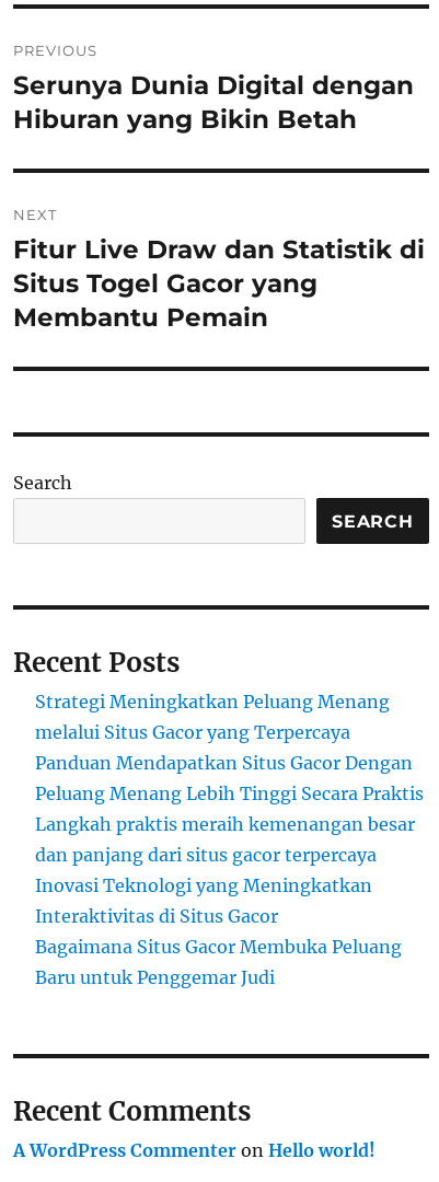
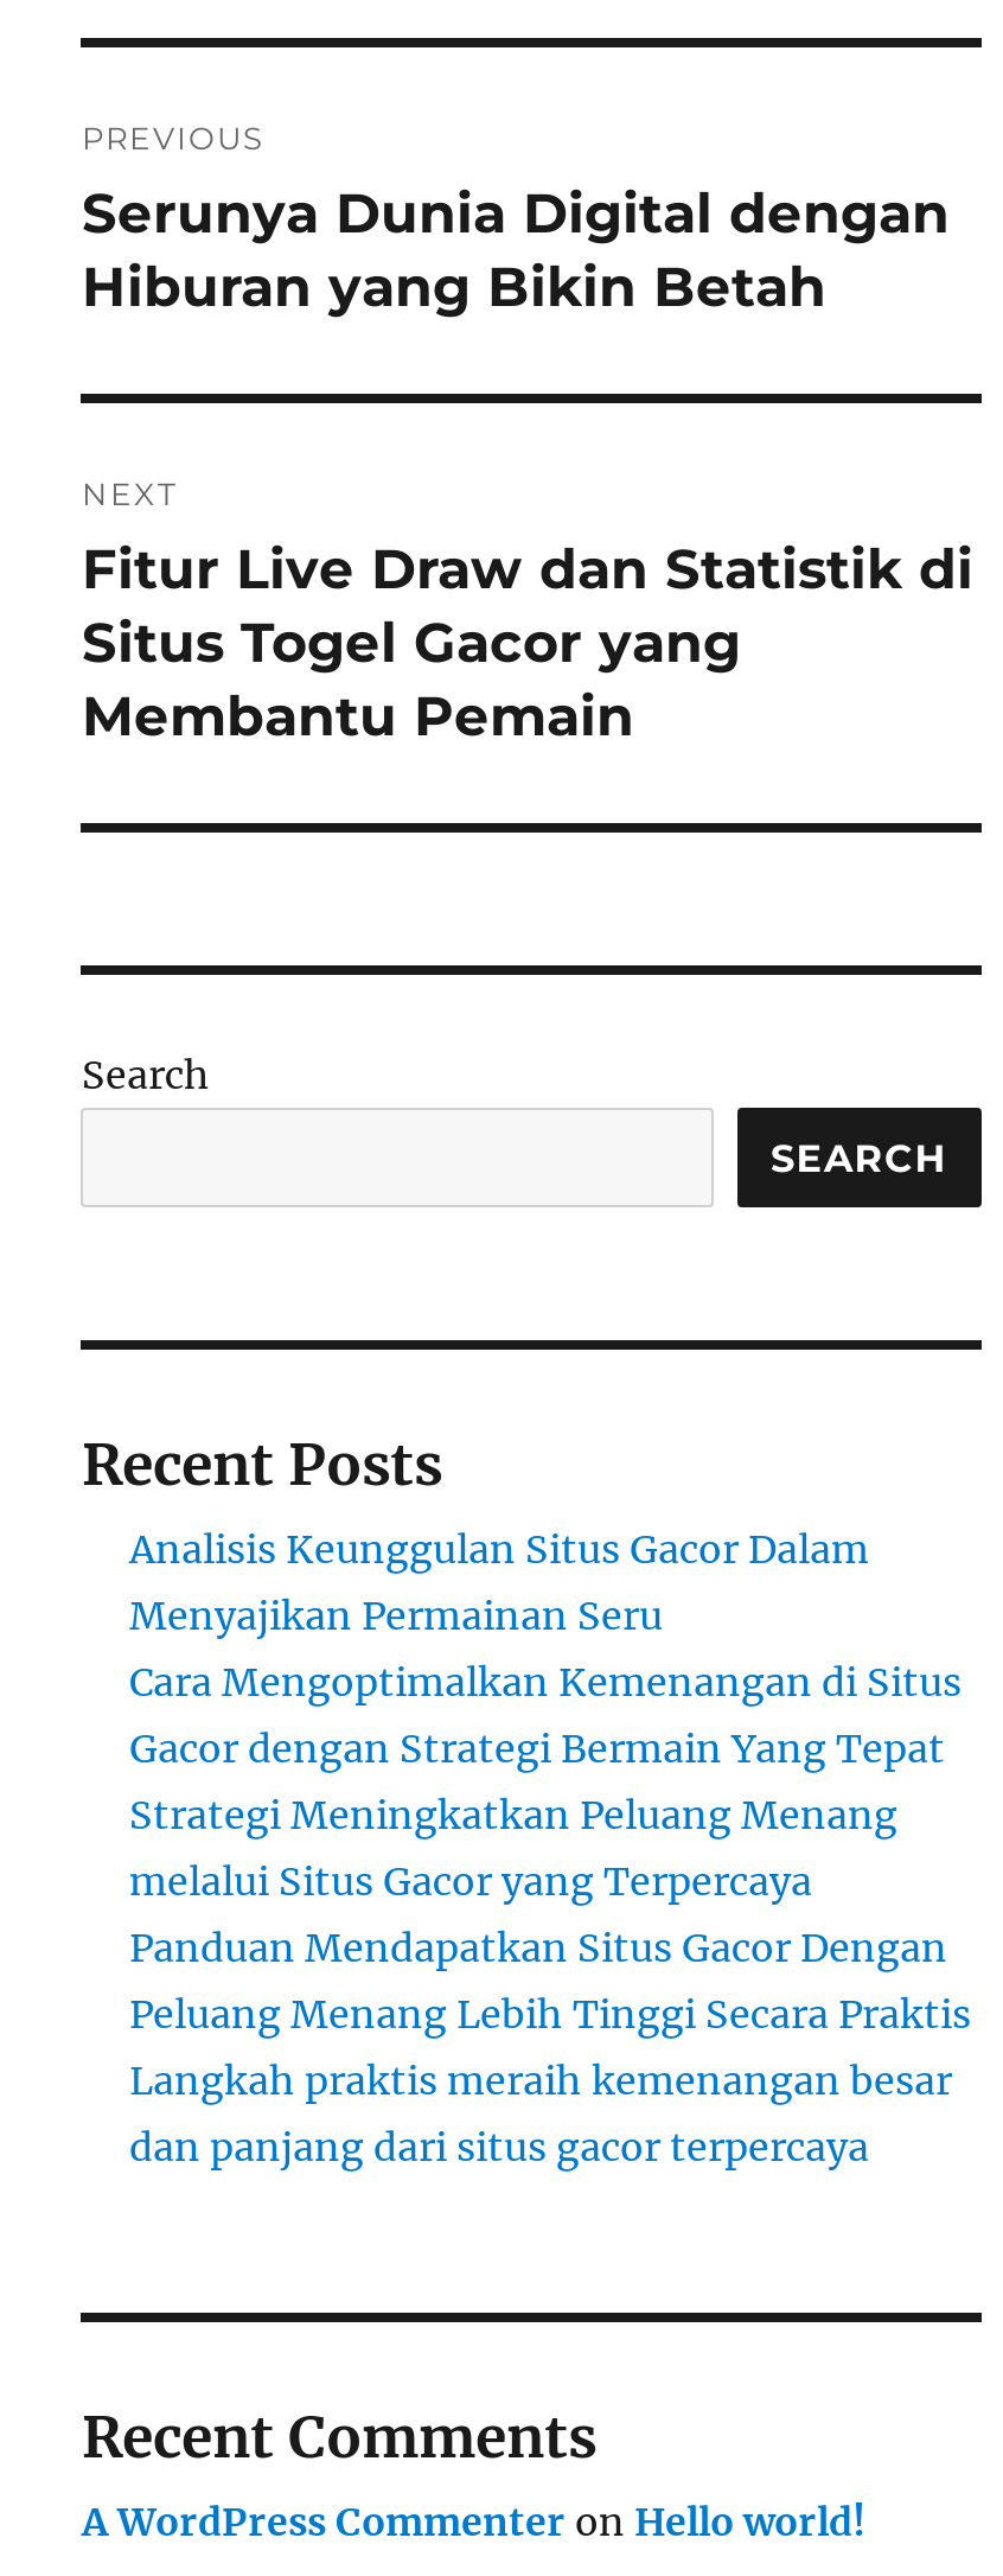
none -> [129,1525,962,1772] Analisis Keunggulan Situs Gacor Dalam | Menyajikan Permainan Seru | Cara Mengoptimalkan Kemenangan di Situs | Gacor dengan Strategi Bermain Yang Tepat
moved [36,691,424,866] -> [129,1791,971,2171]: Strategi Meningkatkan Peluang Menang | melalui Situs Gacor yang Terpercaya | Panduan Mendapatkan Situs Gacor Dengan | Peluang Menang Lebih Tinggi Secara Praktis | Langkah praktis meraih kemenangan besar | dan panjang dari situs gacor terpercaya
[36,875,402,988] Inovasi Teknologi yang Meningkatkan | Interaktivitas di Situs Gacor | Bagaimana Situs Gacor Membuka Peluang | Baru untuk Penggemar Judi -> none

